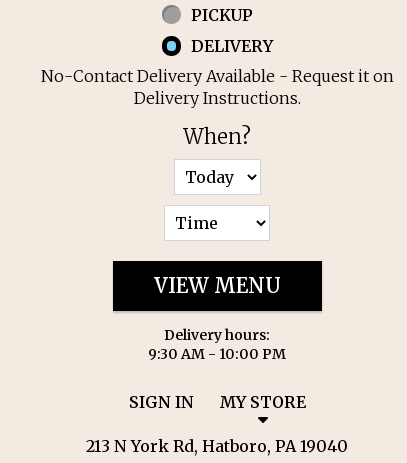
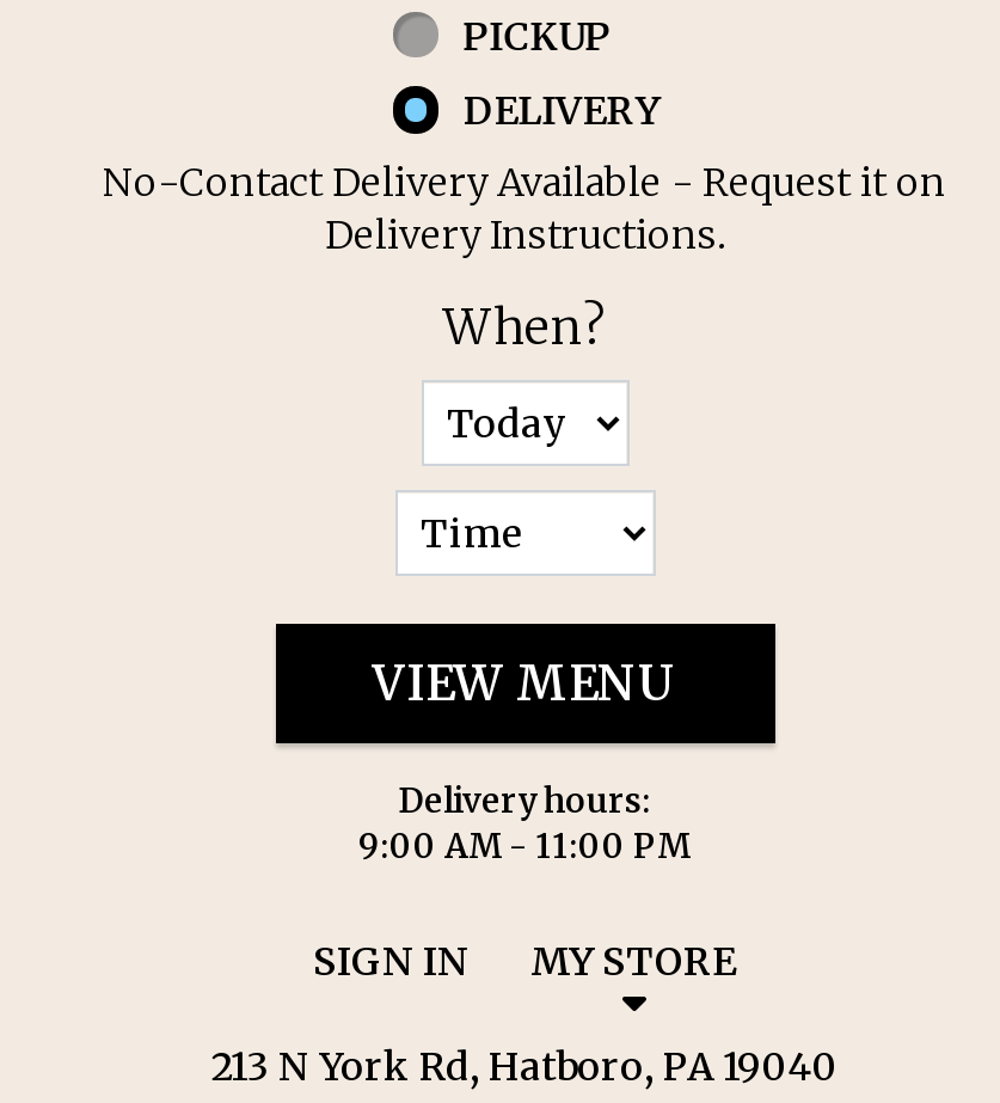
[148,345,286,363] 9:30 AM - 10:00 PM -> [358,826,691,869] 9:00 AM - 11:00 PM

